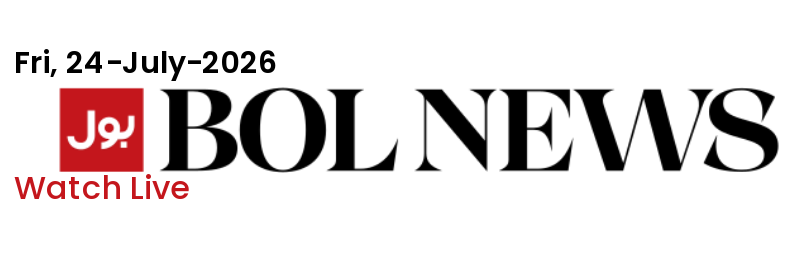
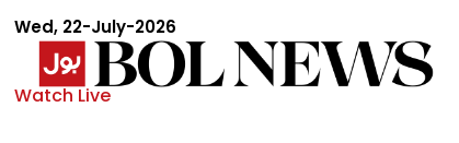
[14,41,278,83] Fri, 24-July-2026 -> [14,15,176,38] Wed, 22-July-2026

